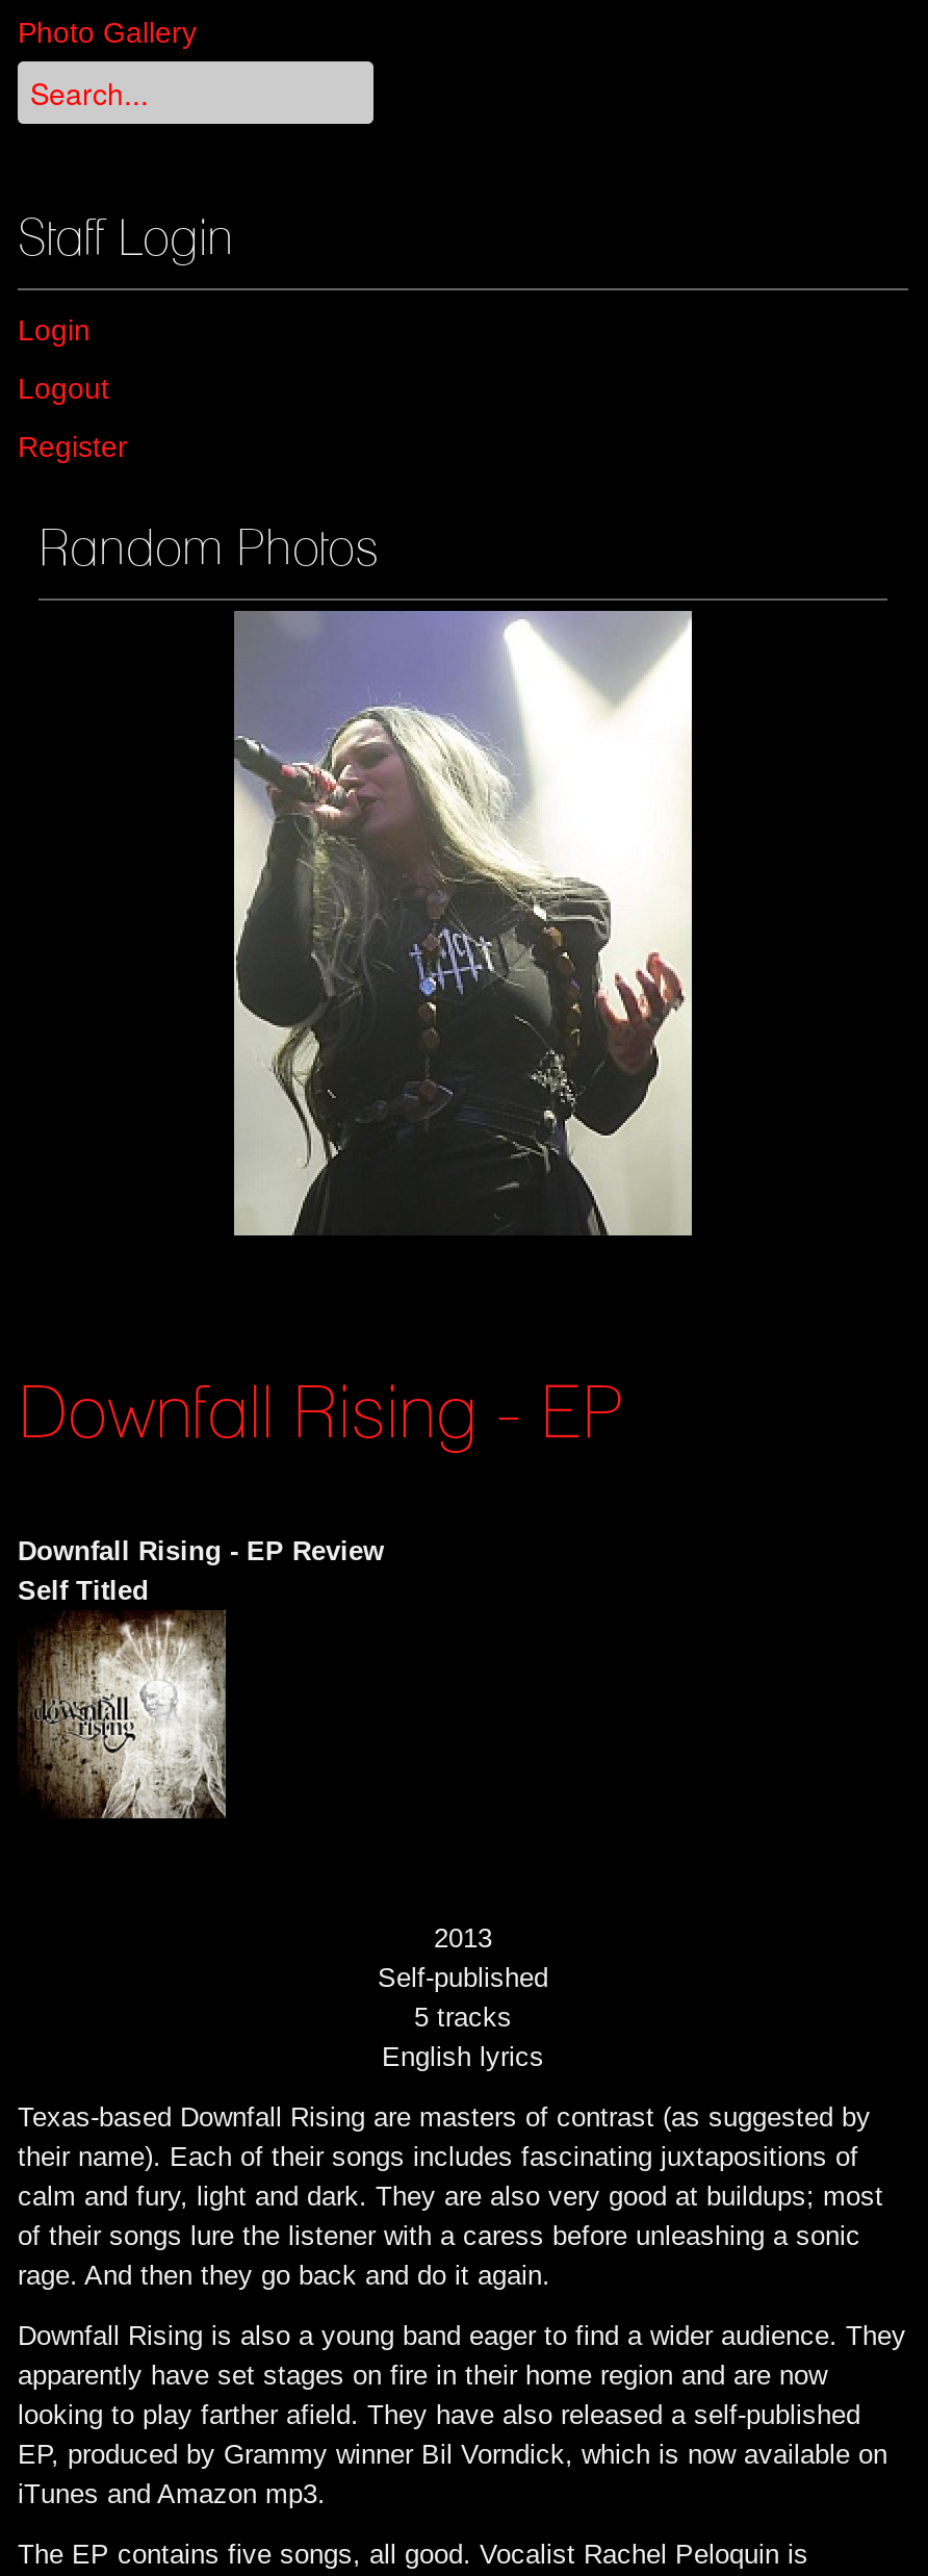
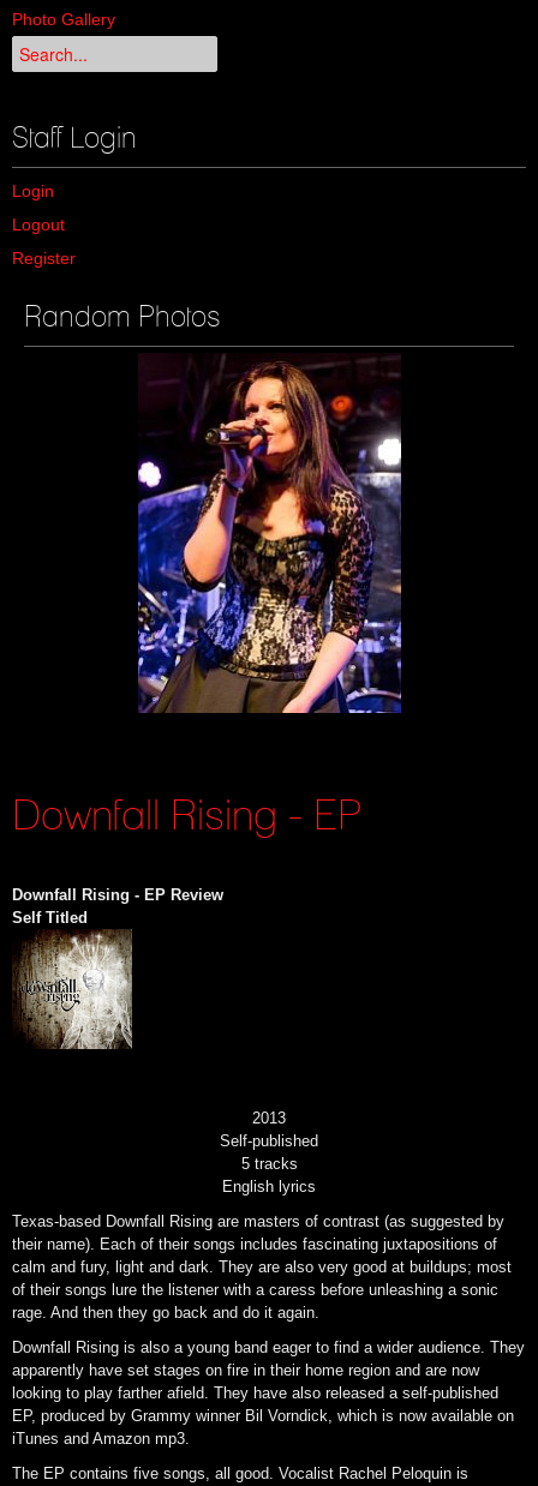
[232,609,694,1238] [image] -> [137,353,402,714] [image]

